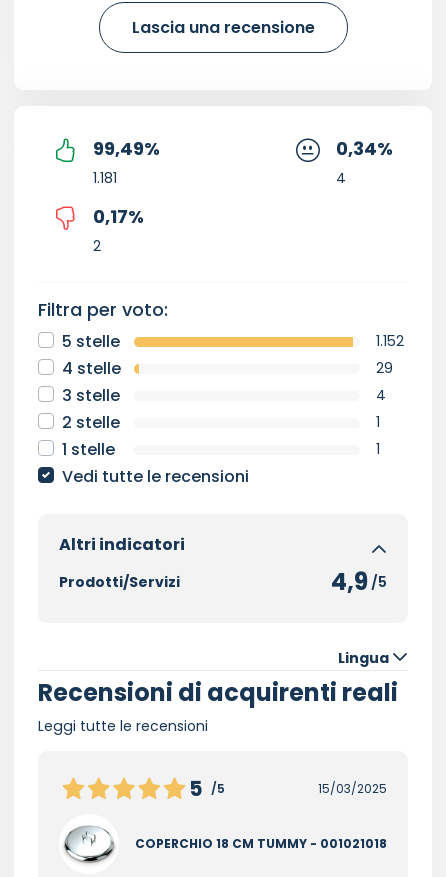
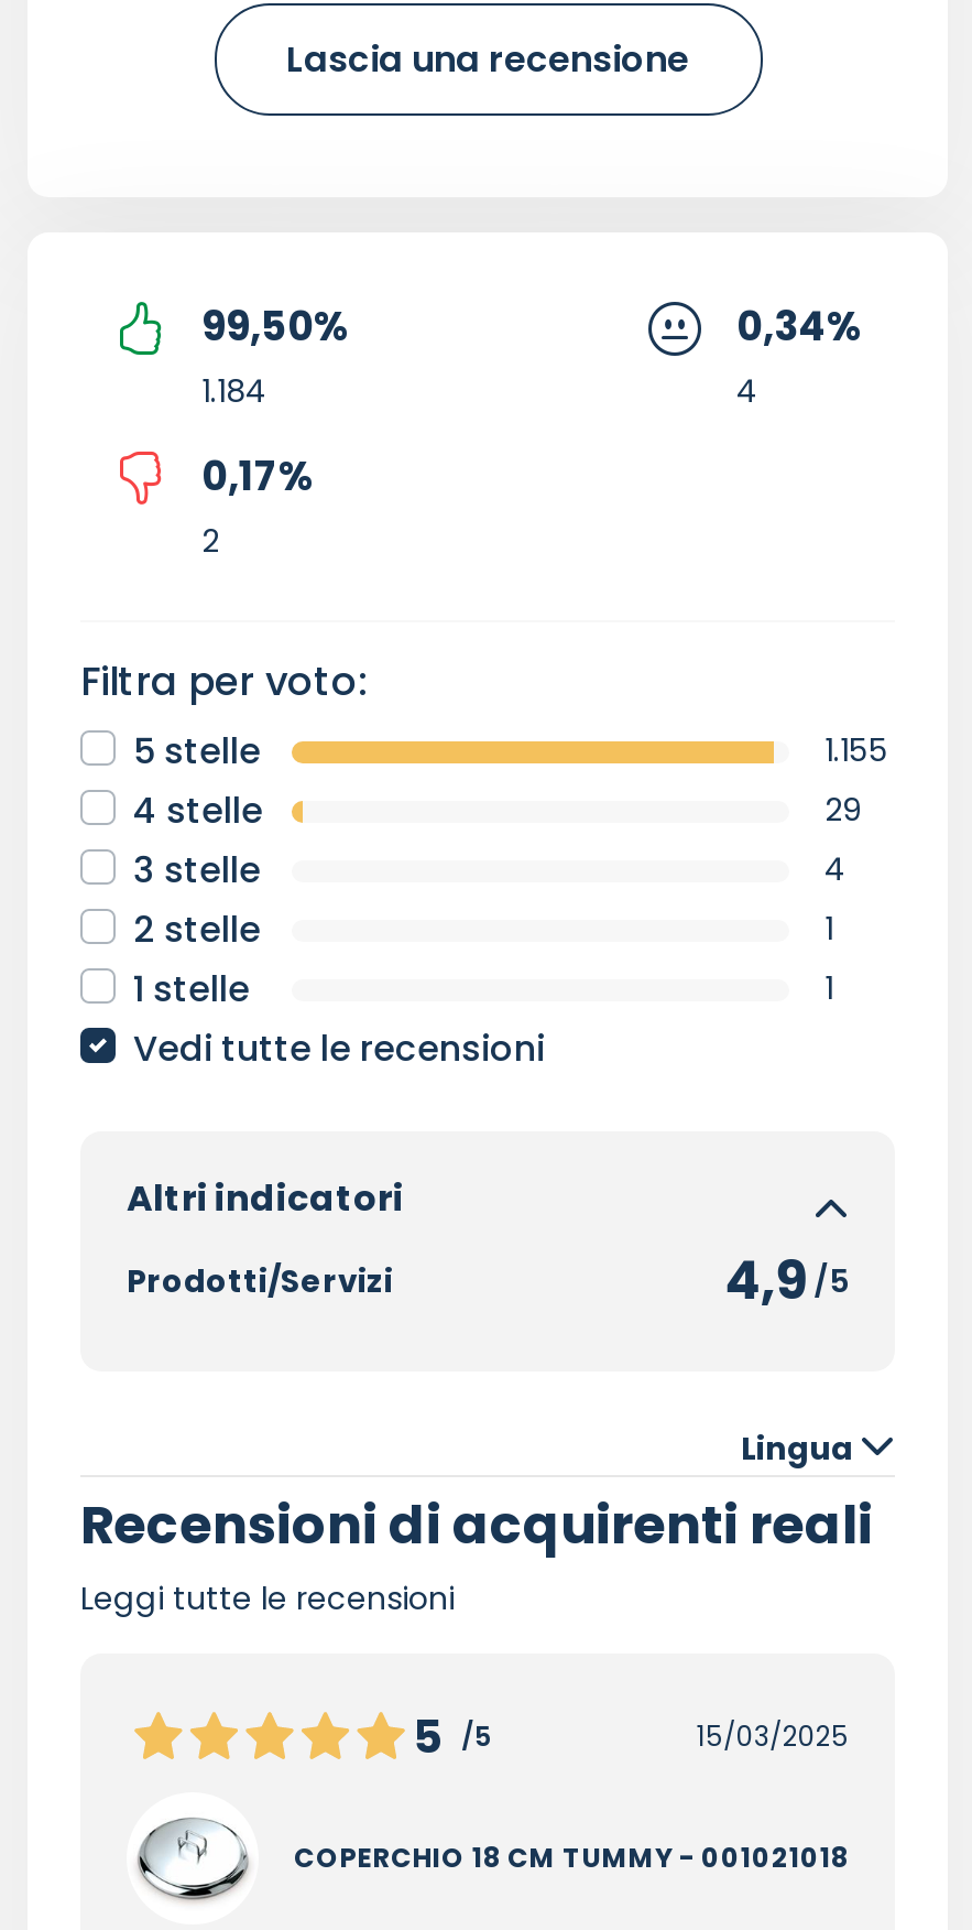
[93,136,160,161] 99,49% -> [201,299,349,354] 99,50%
[93,168,117,188] 1.181 -> [201,369,267,414] 1.184
[376,331,404,351] 1.152 -> [824,729,888,773] 1.155

